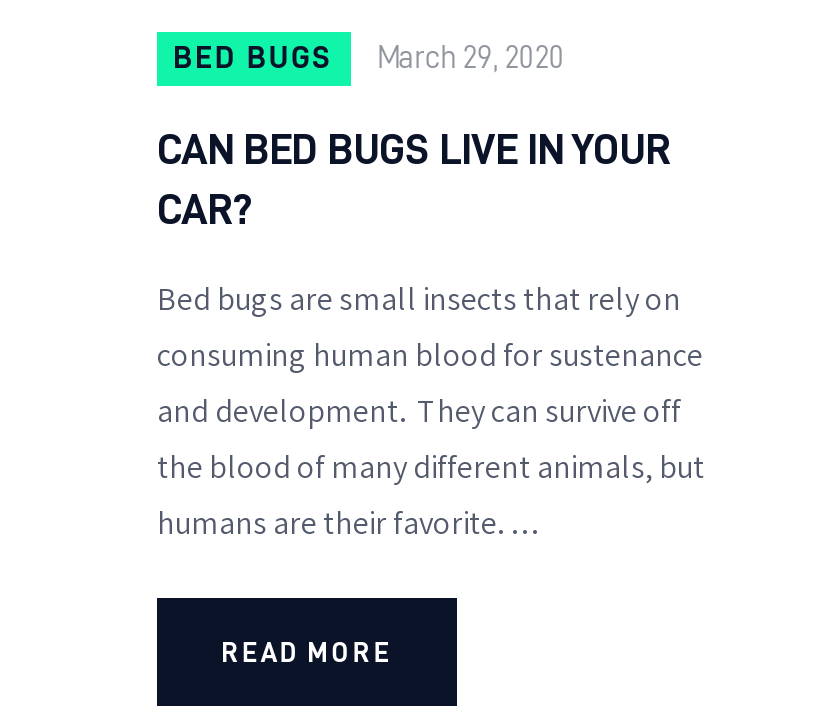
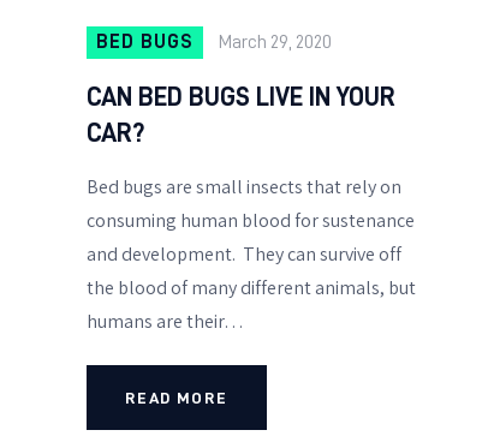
[157,504,543,542] humans are their favorite. … -> [87,310,244,332] humans are their…

